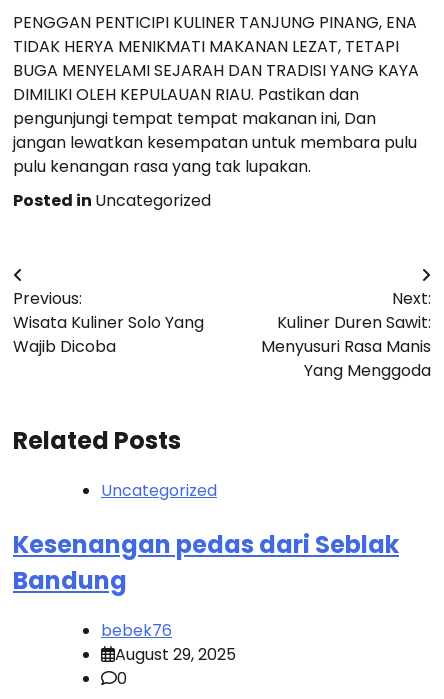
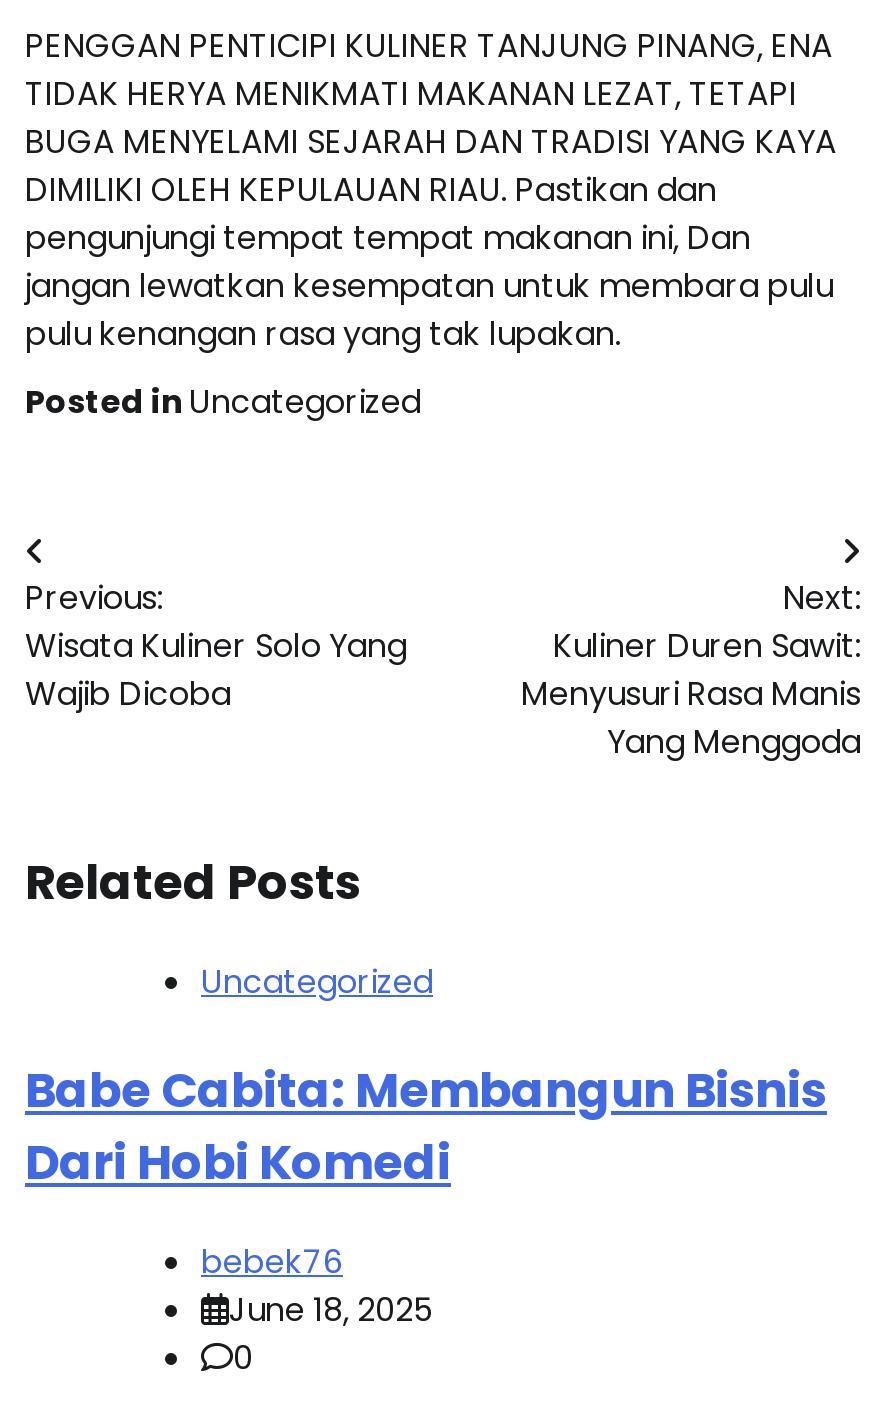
[13,528,399,597] Kesenangan pedas dari Seblak | Bandung -> [25,1058,827,1196] Babe Cabita: Membangun Bisnis | Dari Hobi Komedi
[115,643,236,666] August 29, 2025 -> [229,1287,433,1333] June 18, 2025

